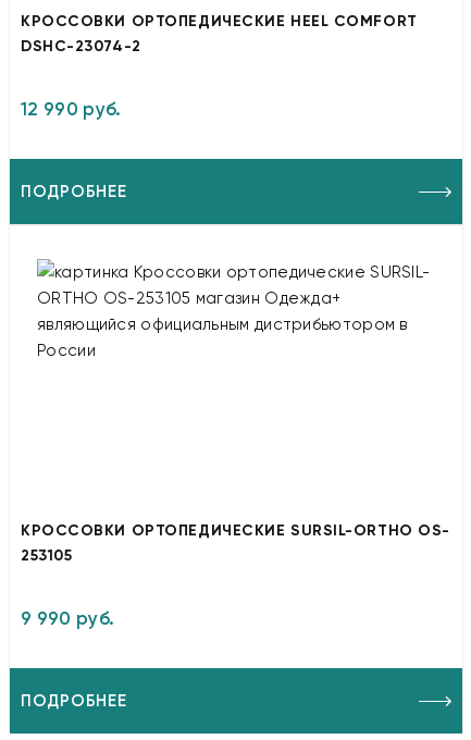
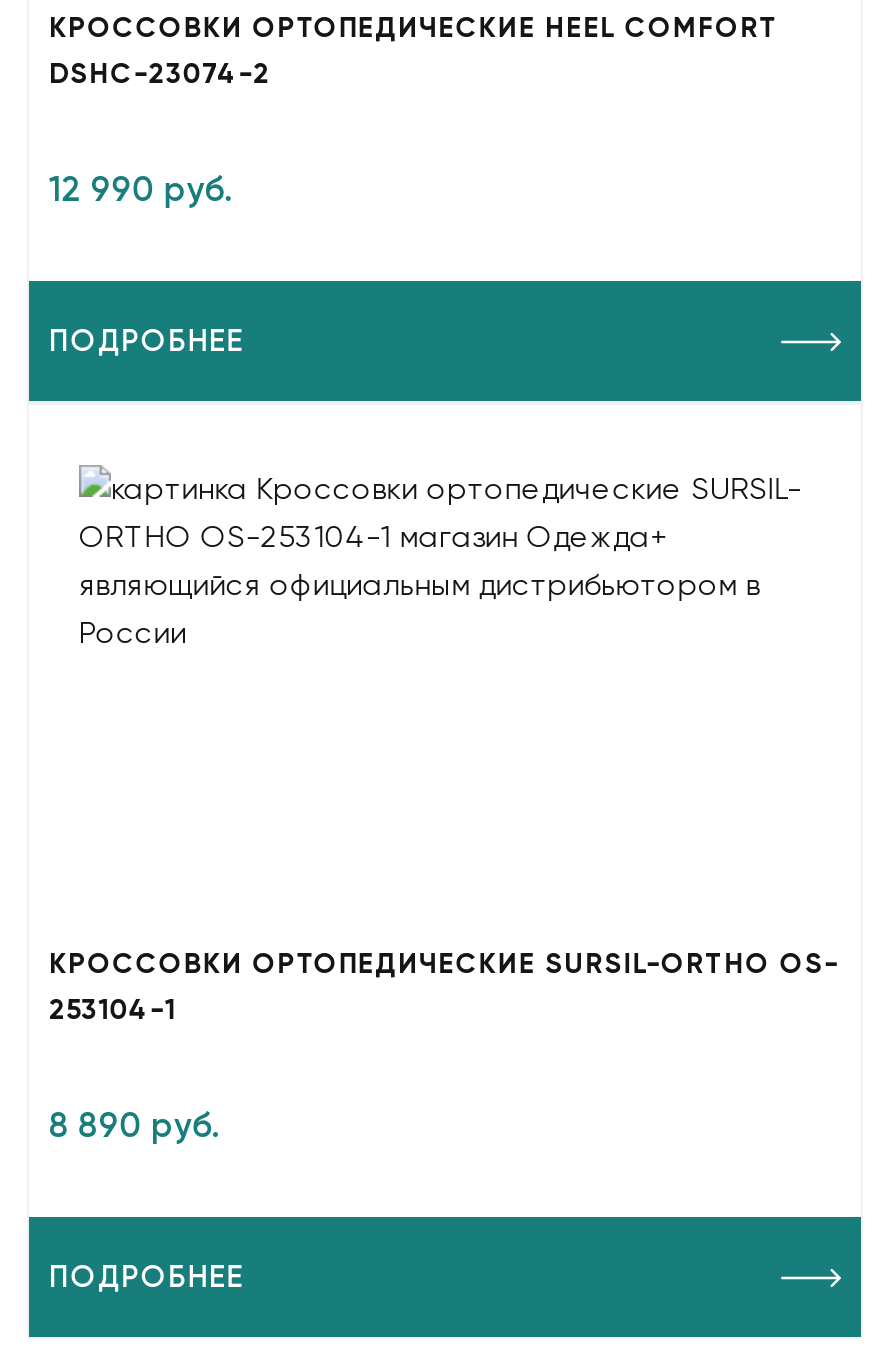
[21,546,72,565] 253105 -> [49,993,176,1027] 253104-1
[21,607,115,629] 9 990 руб. -> [49,1105,222,1145] 8 890 руб.

